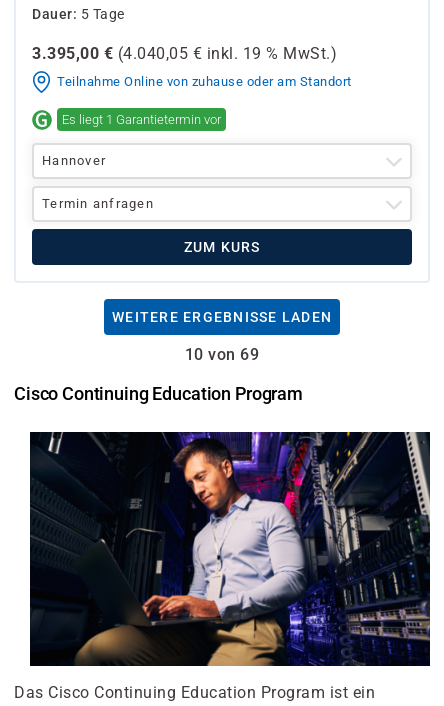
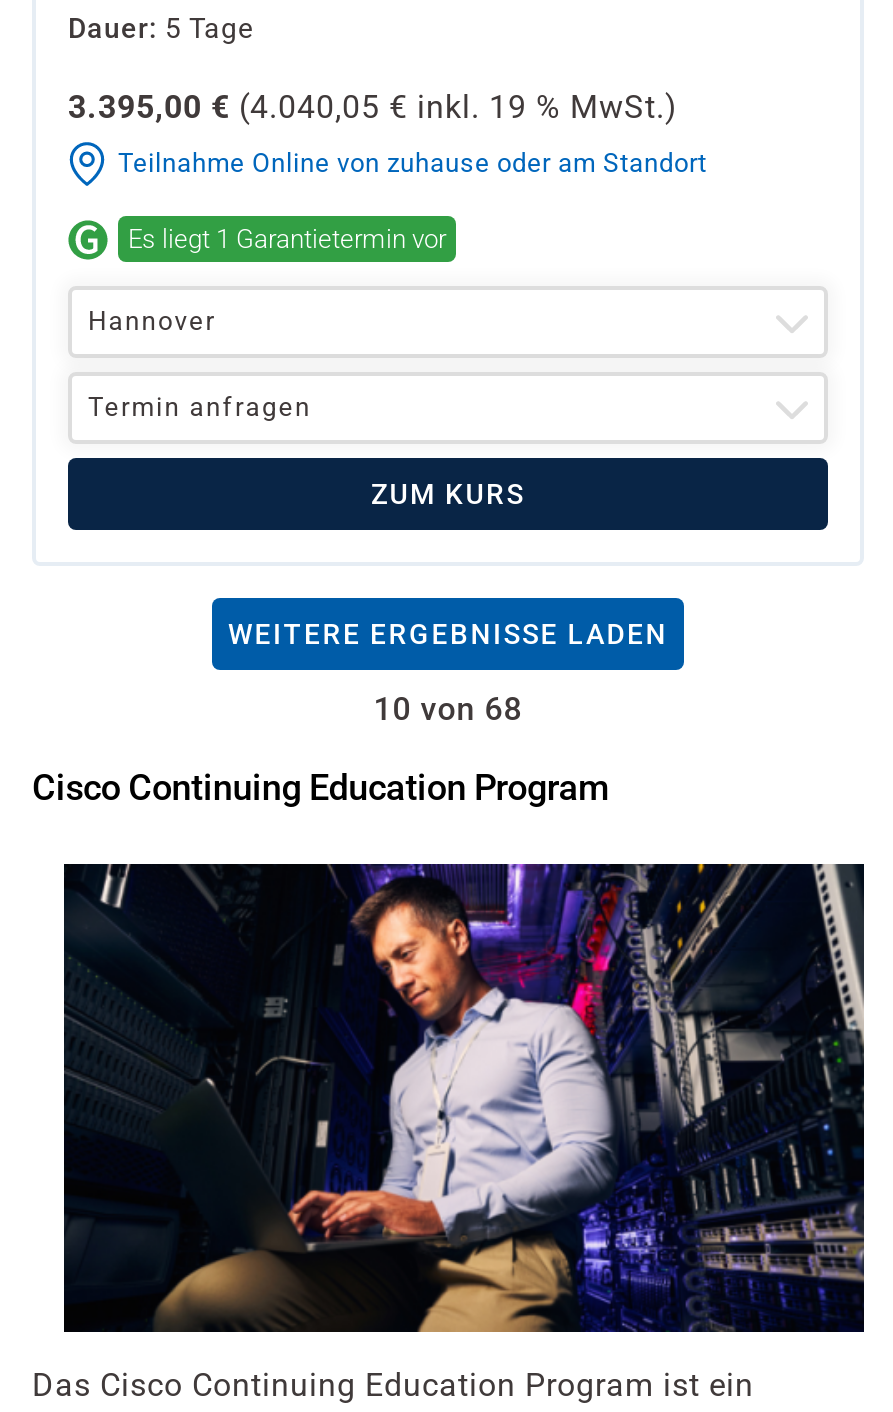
[185,345,259,364] 10 von 69 -> [374,690,522,728] 10 von 68

